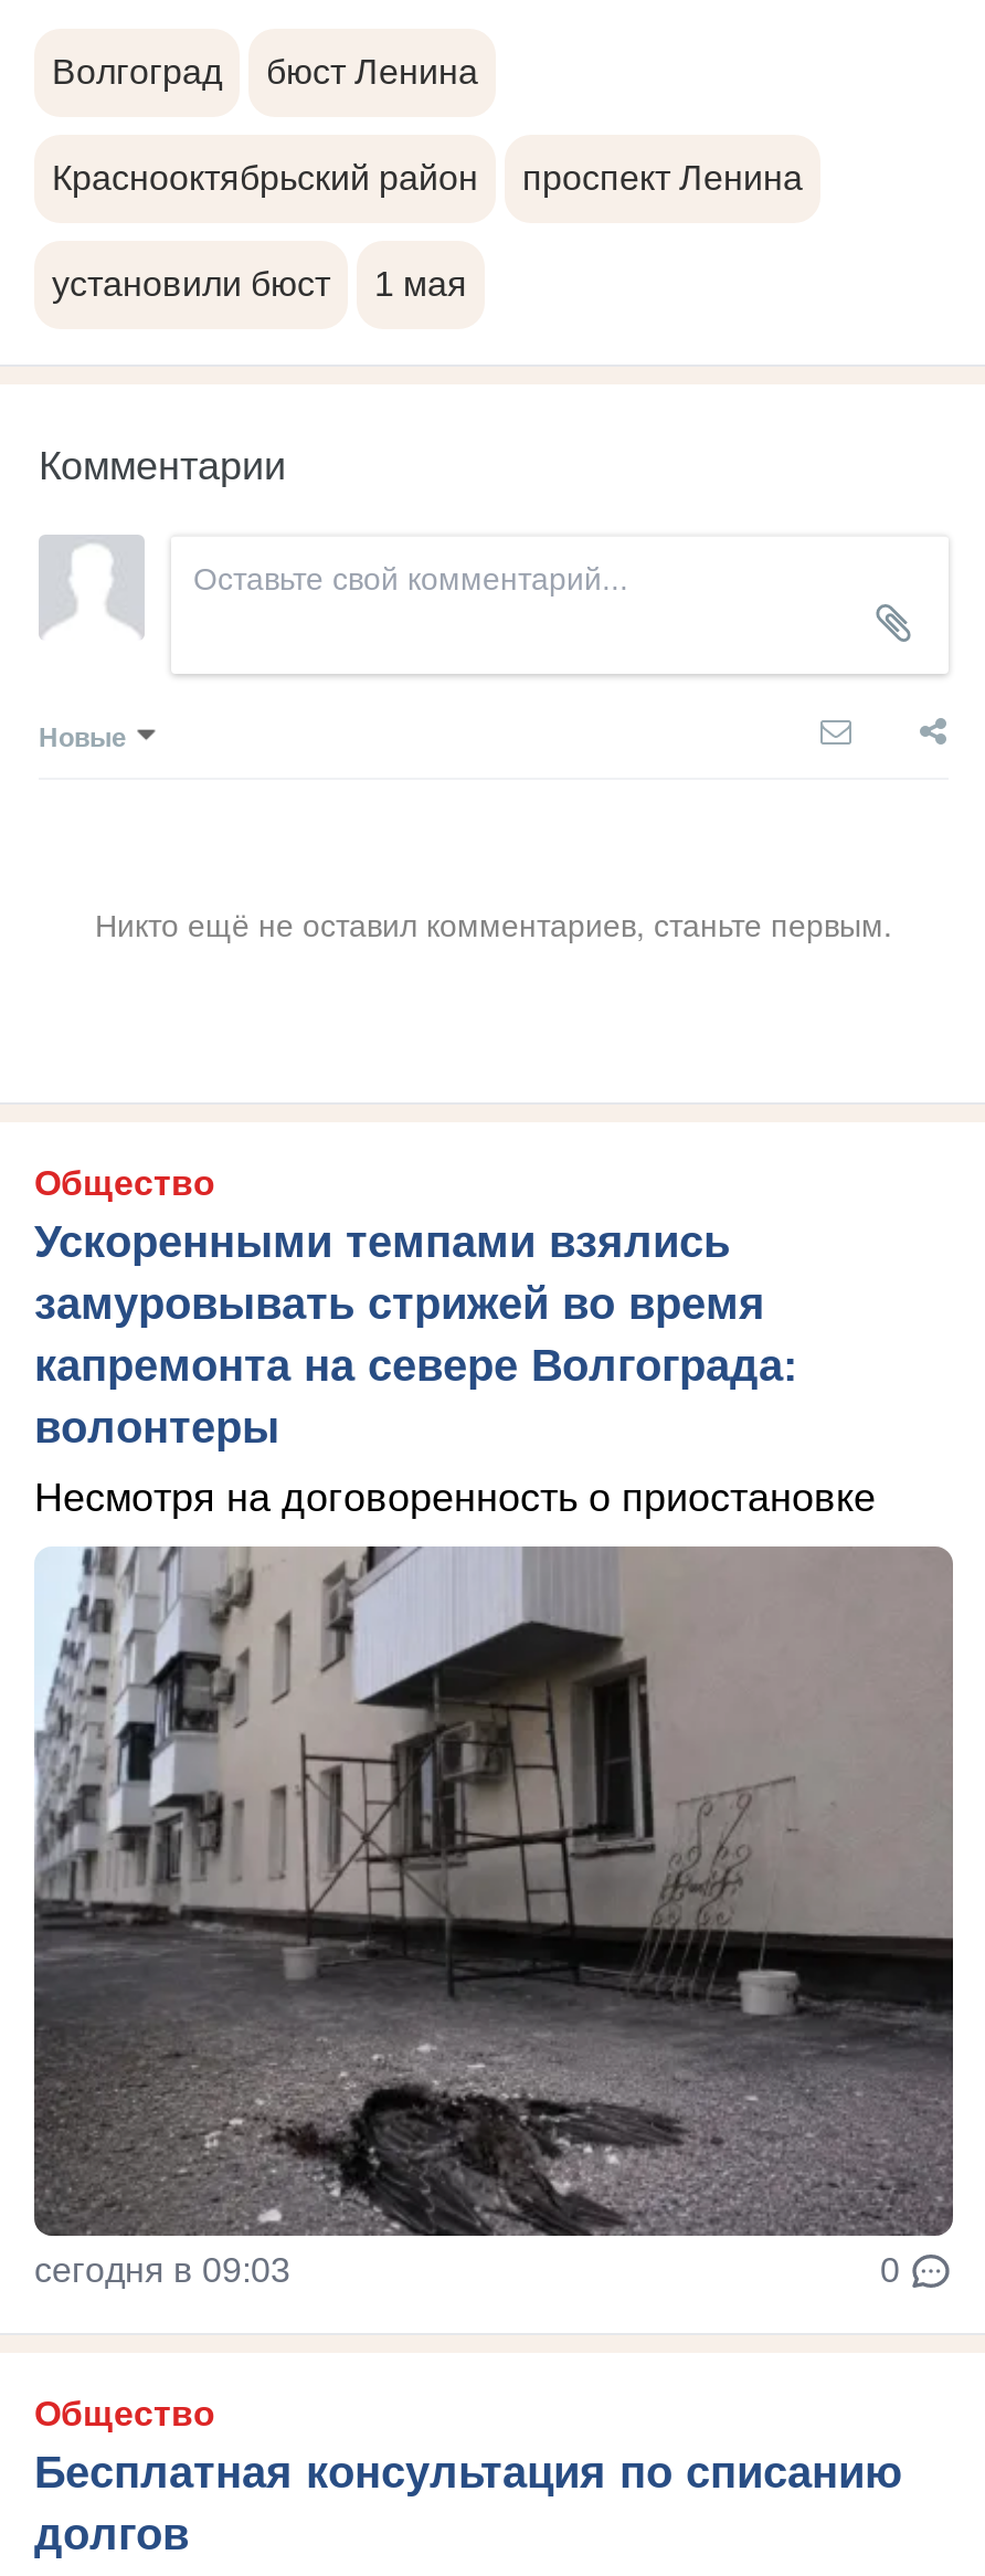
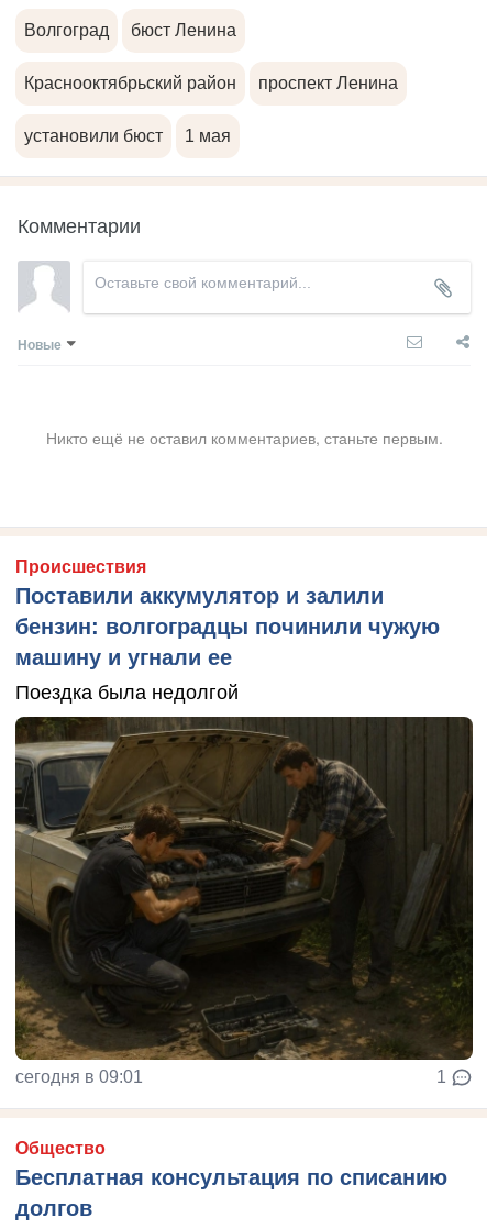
[34,1165,798,1453] Общество | Ускоренными темпами взялись | замуровывать стрижей во время | капремонта на севере Волгограда: | волонтеры -> [15,558,440,670] Происшествия | Поставили аккумулятор и залили | бензин: волгоградцы починили чужую | машину и угнали ее
[34,1477,876,1521] Несмотря на договоренность о приостановке -> [15,682,239,704] Поездка была недолгой
[34,1544,955,2290] [image] | сегодня в 09:03 | 0 -> [14,717,473,1087] [image] | сегодня в 09:01 | 1

